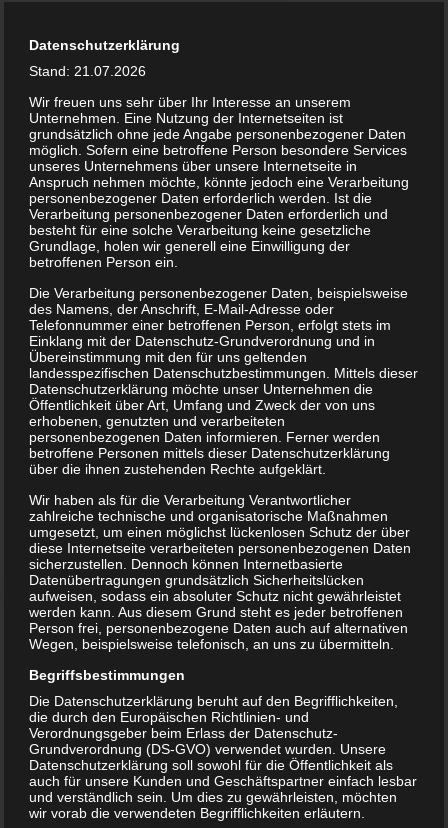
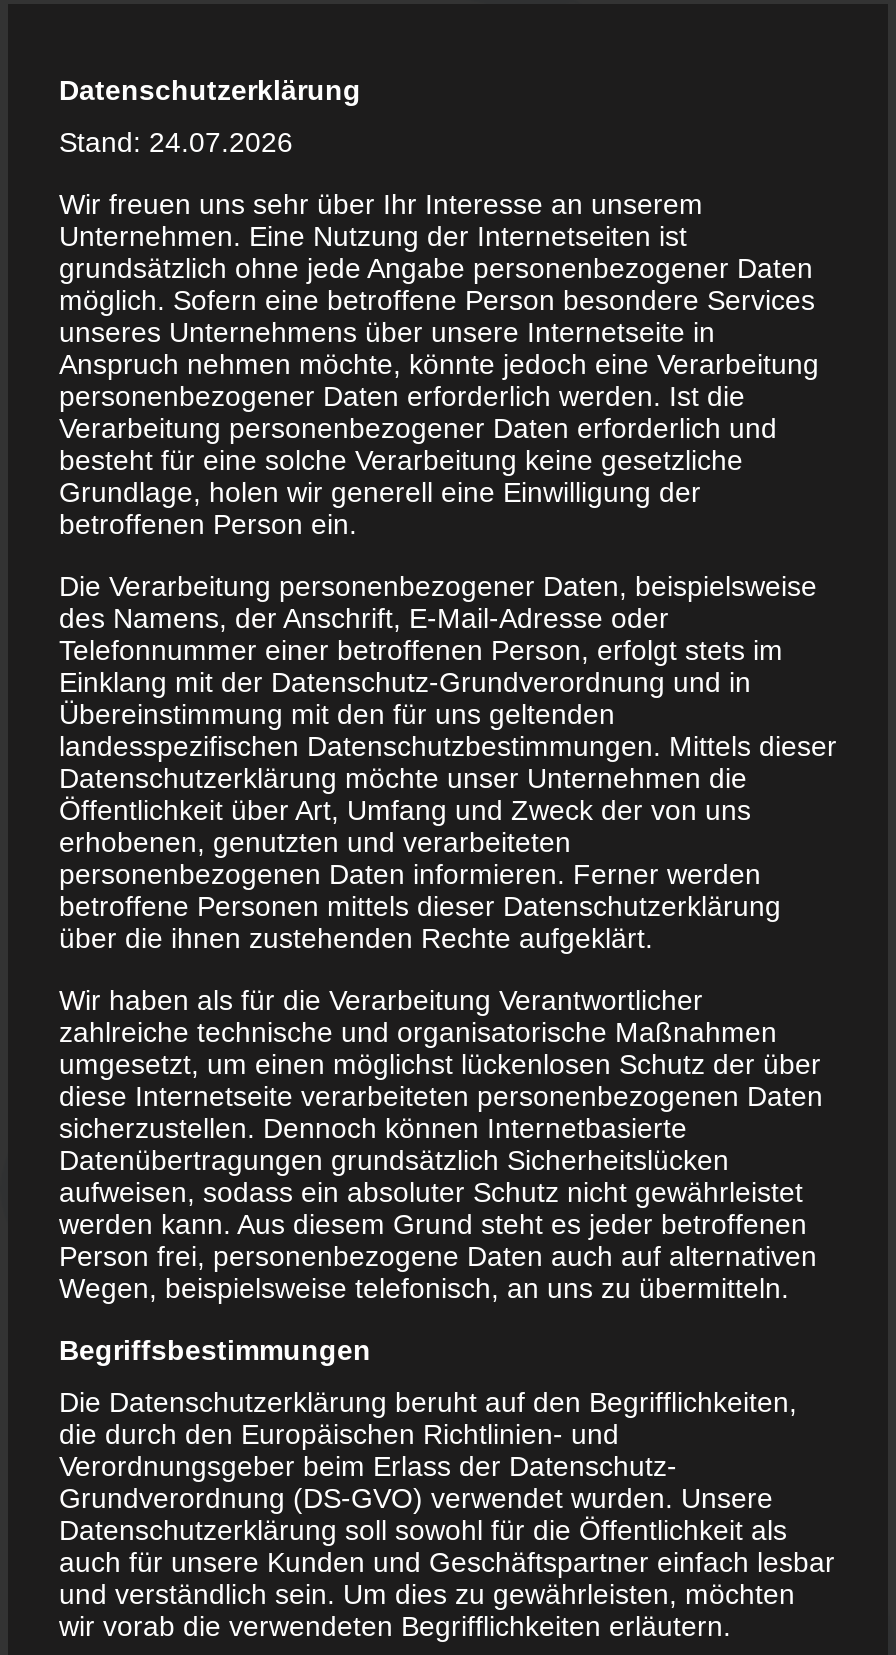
[29,63,146,79] Stand: 21.07.2026 -> [59,126,293,158] Stand: 24.07.2026

